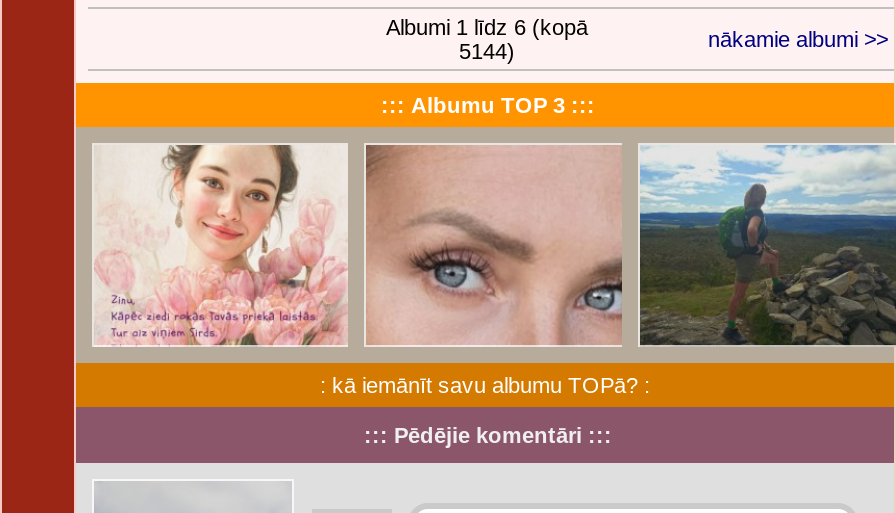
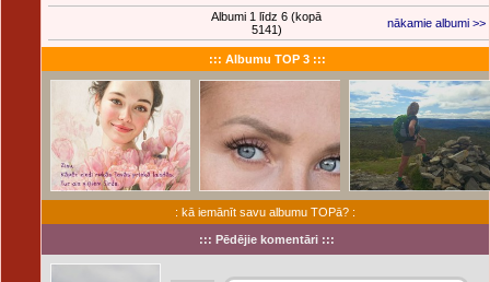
[459,39,515,63] 5144) -> [251,23,282,36] 5141)

